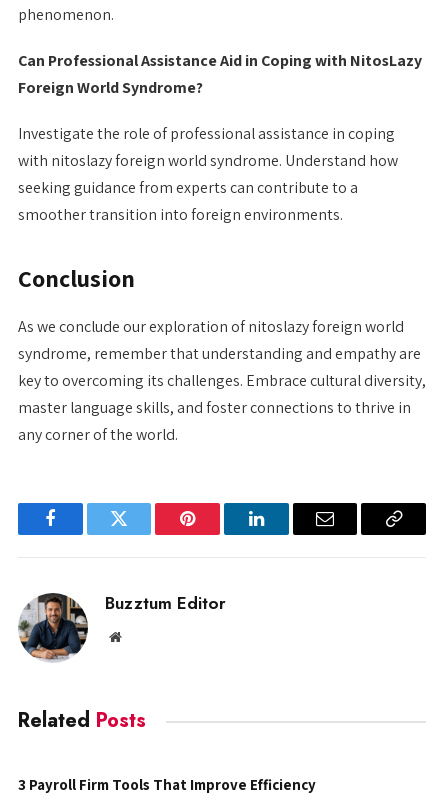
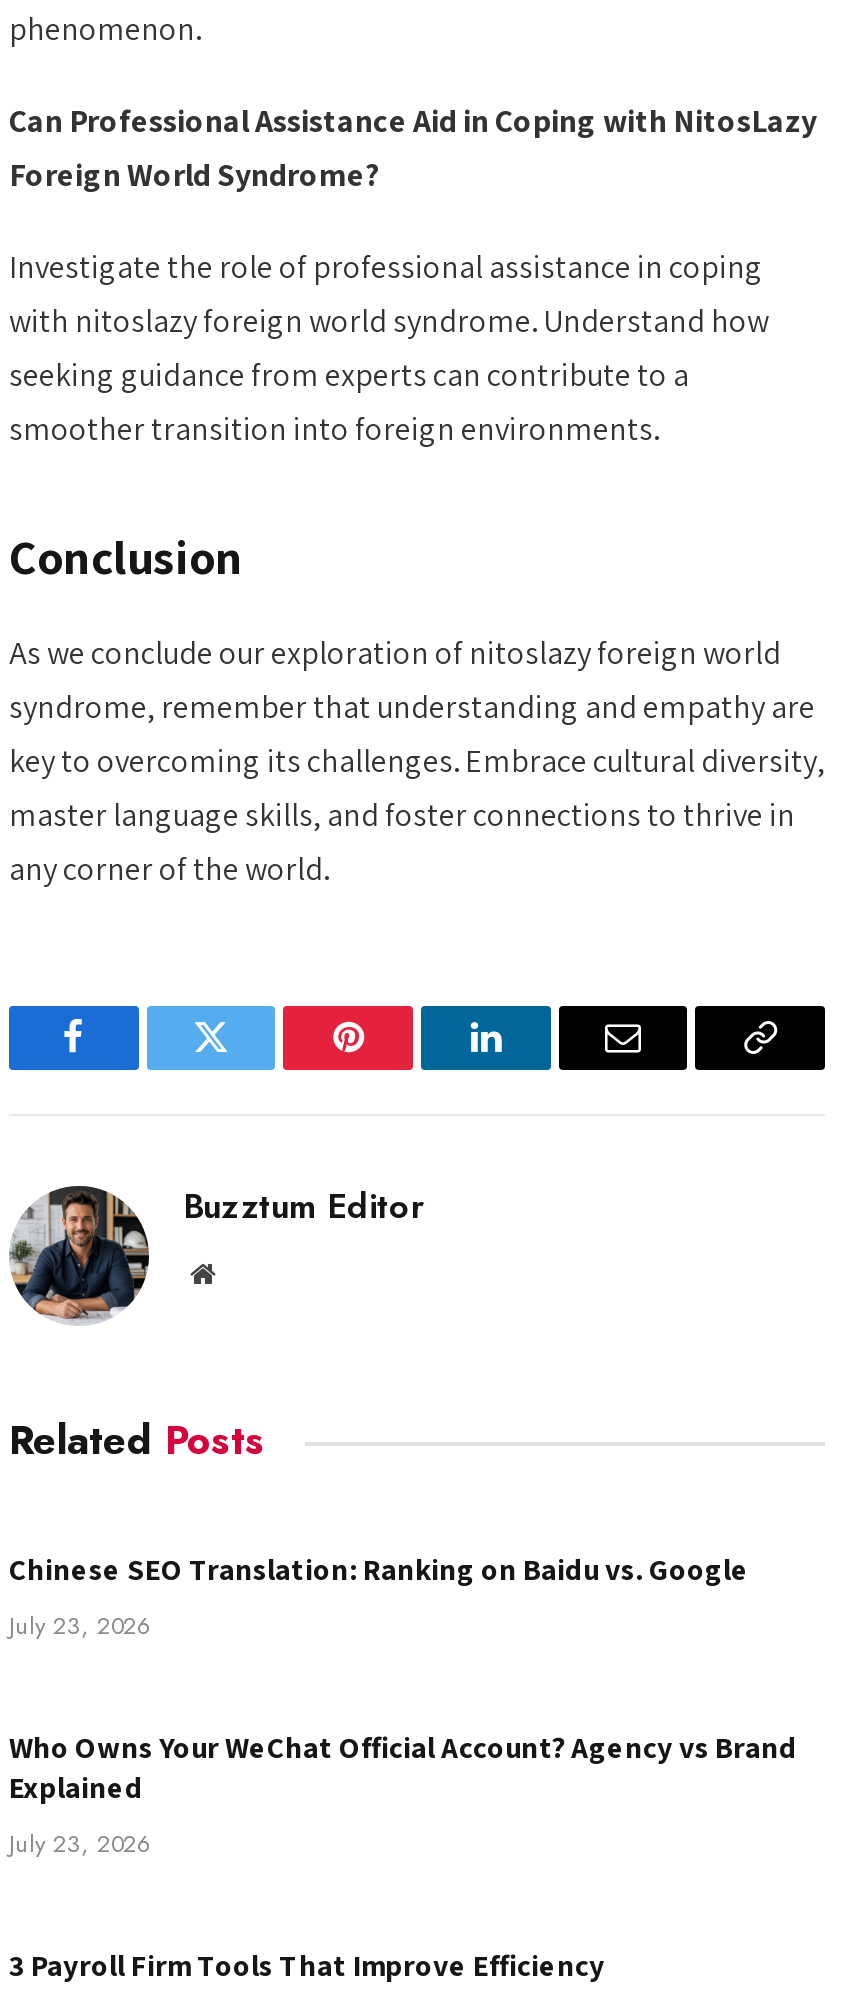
none -> [9,1551,797,1863] Chinese SEO Translation: Ranking on Baidu vs. Google | July 23, 2026 | Who Owns Your WeChat Official Account? Agency vs Brand | Explained | July 23, 2026

